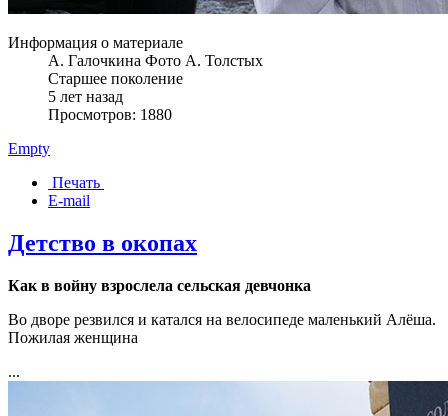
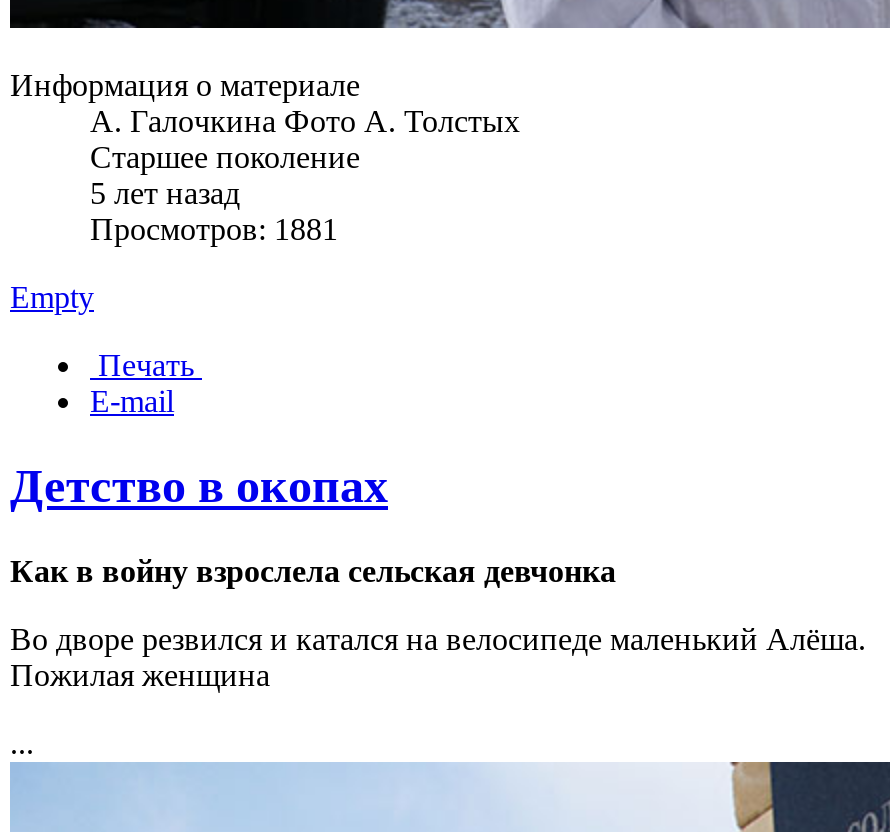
[48,106,172,123] Просмотров: 1880 -> [90,213,338,247] Просмотров: 1881

